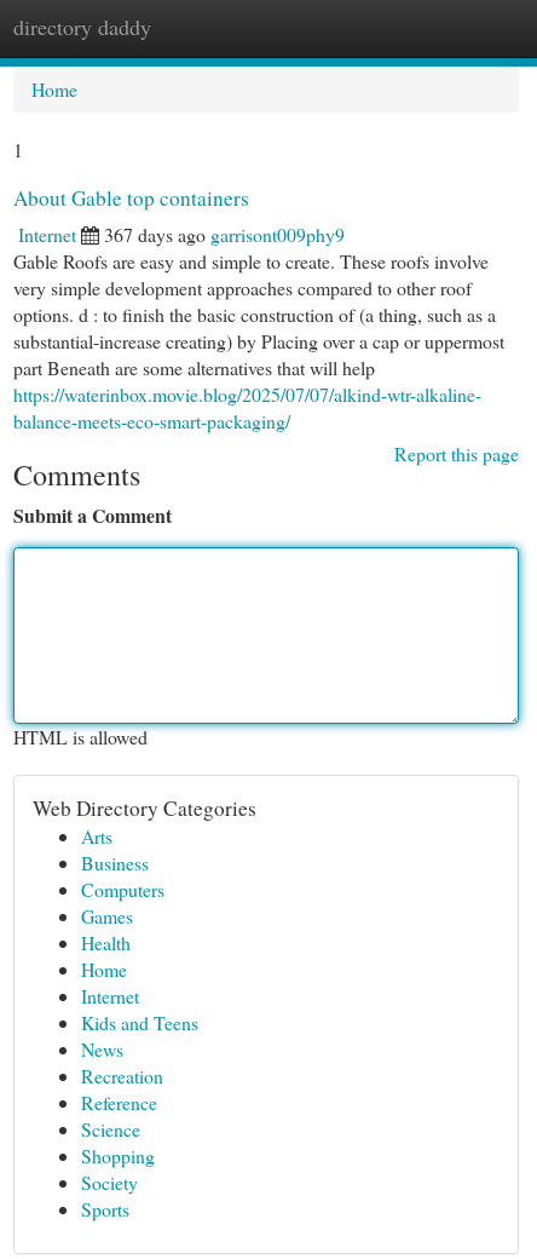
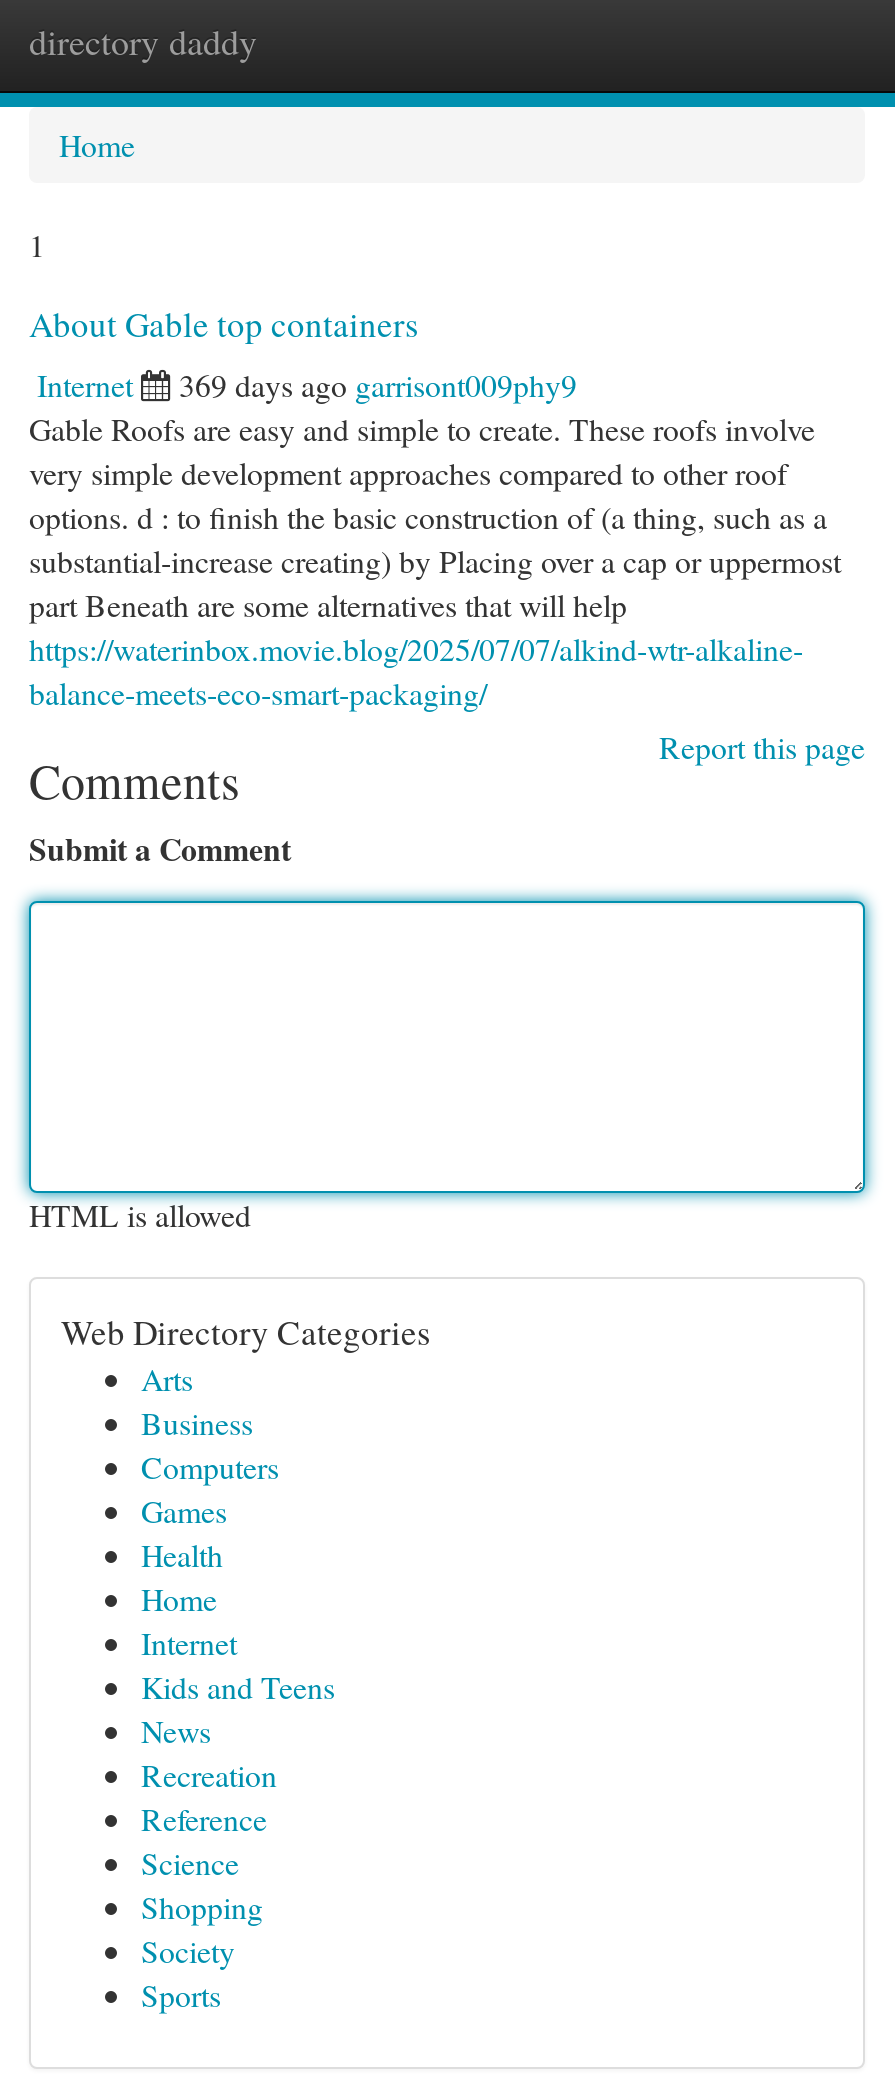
[104,222,345,247] 367 days ago garrisont009phy9 -> [179,363,577,405] 369 days ago garrisont009phy9

